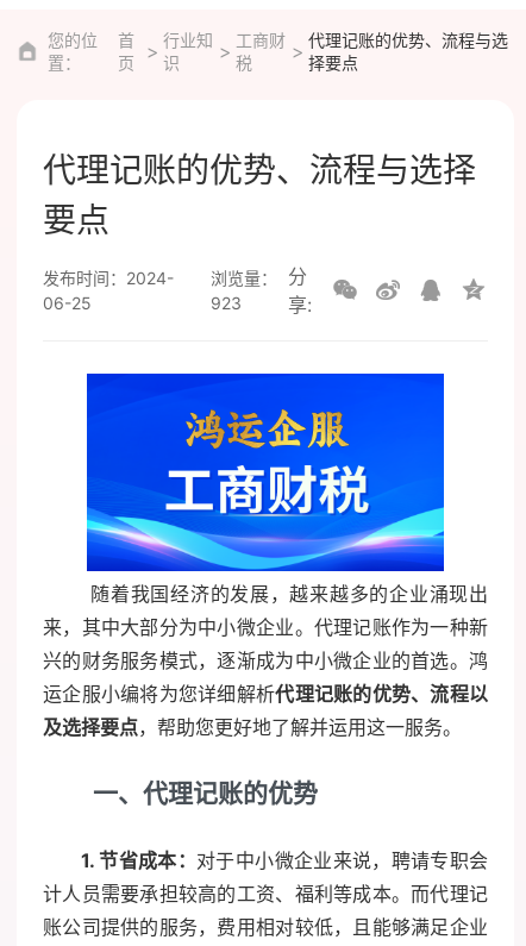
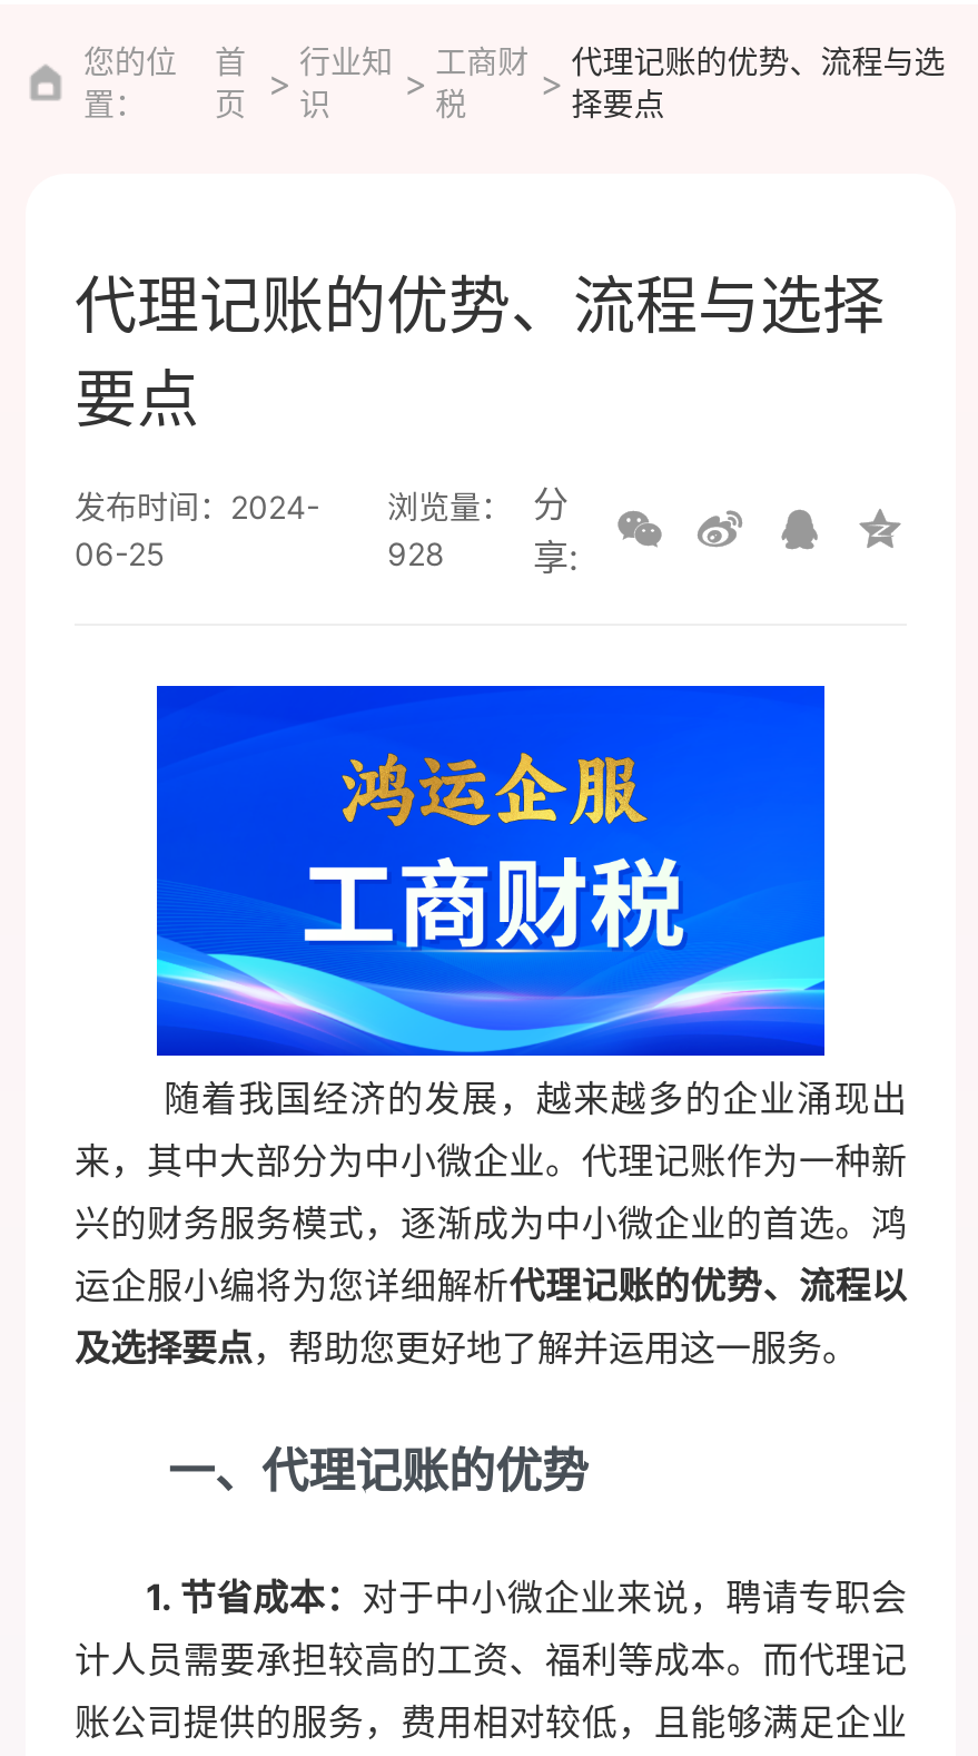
[210,292,241,312] 923 -> [387,534,445,571] 928

